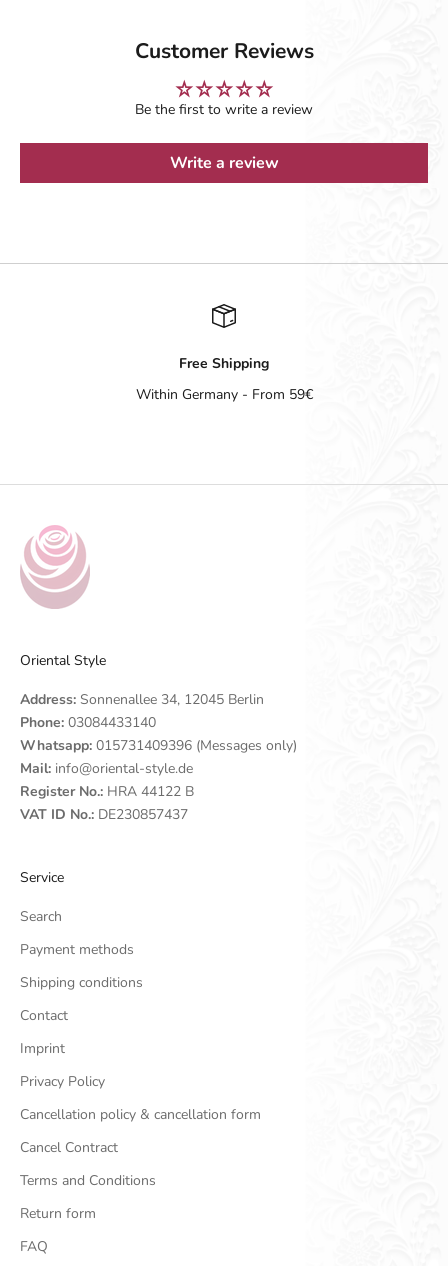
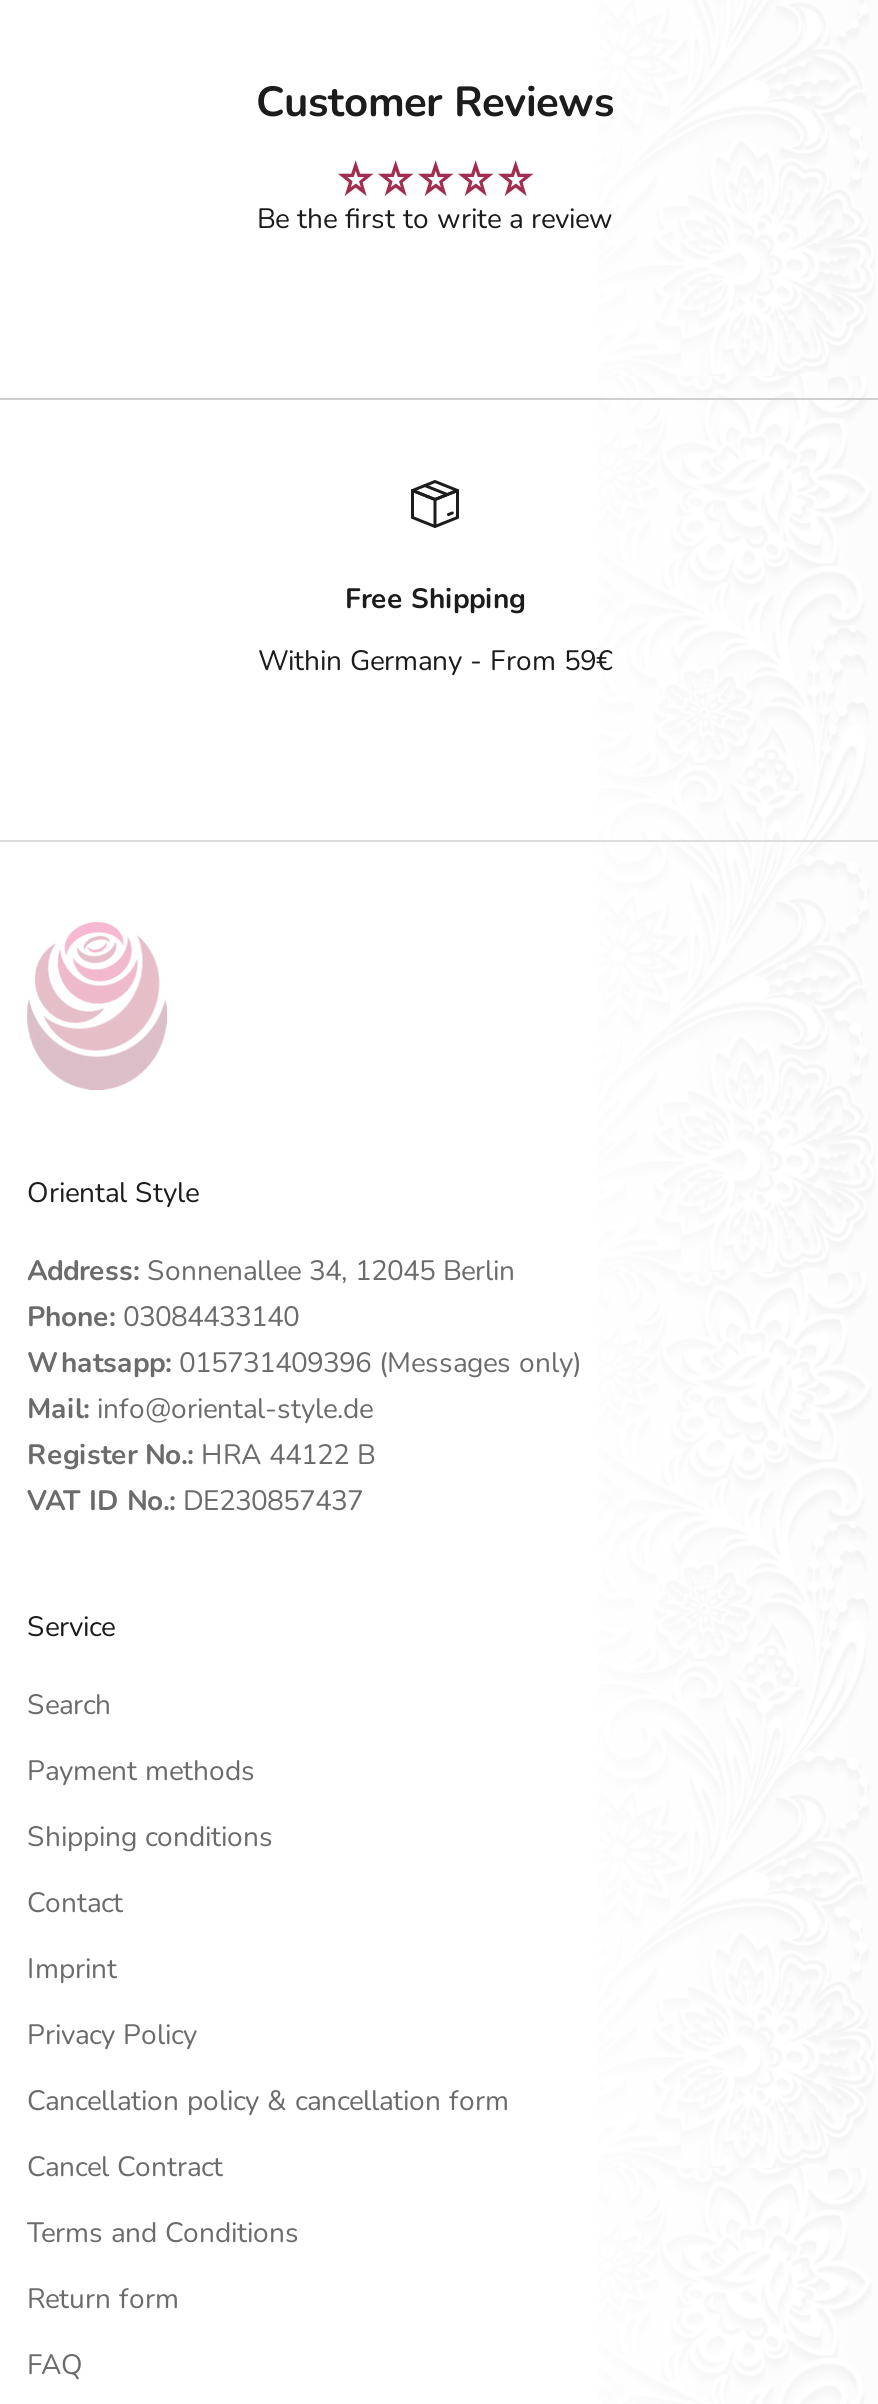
[169,152,278,174] Write a review -> none

